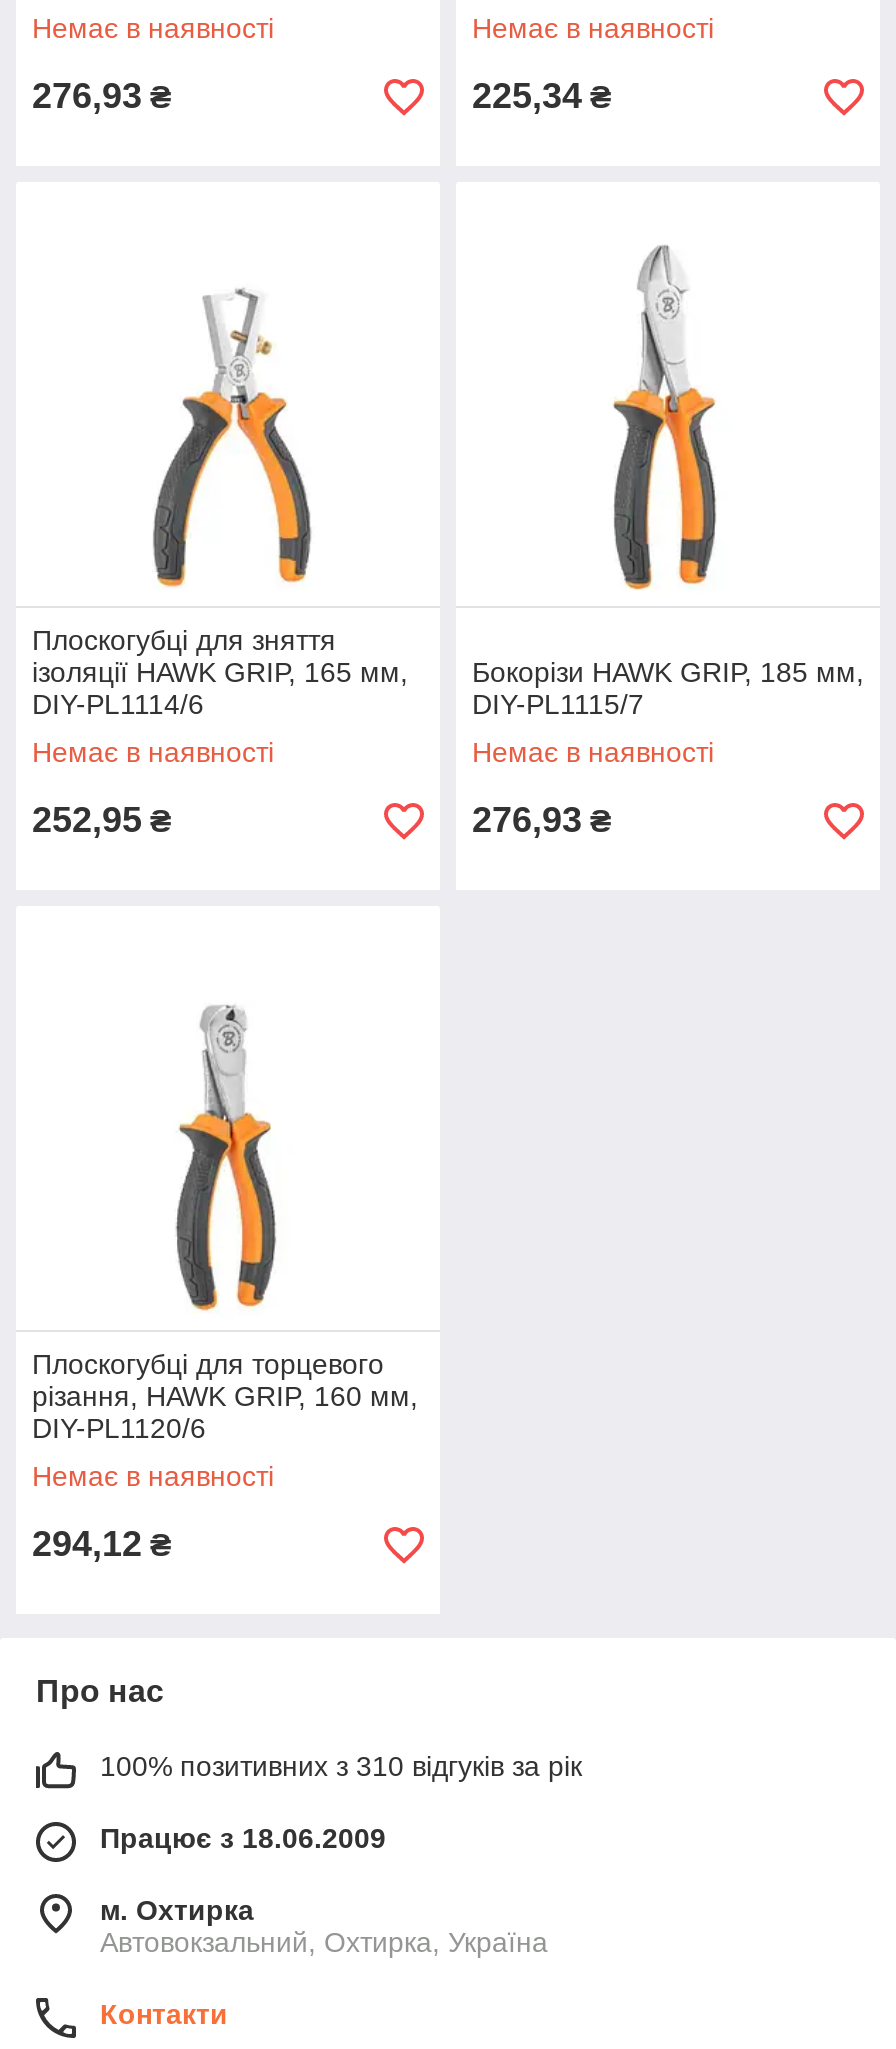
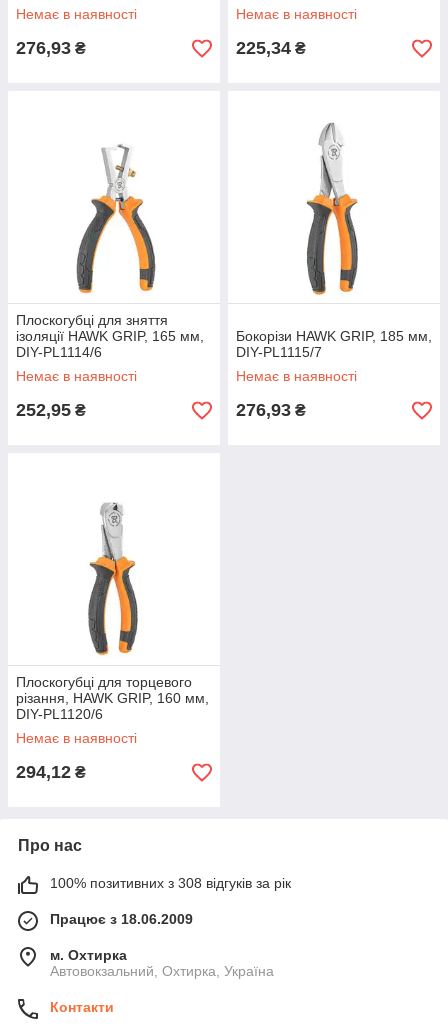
[100,1750,582,1782] 100% позитивних з 310 відгуків за рік -> [50,875,291,891] 100% позитивних з 308 відгуків за рік

